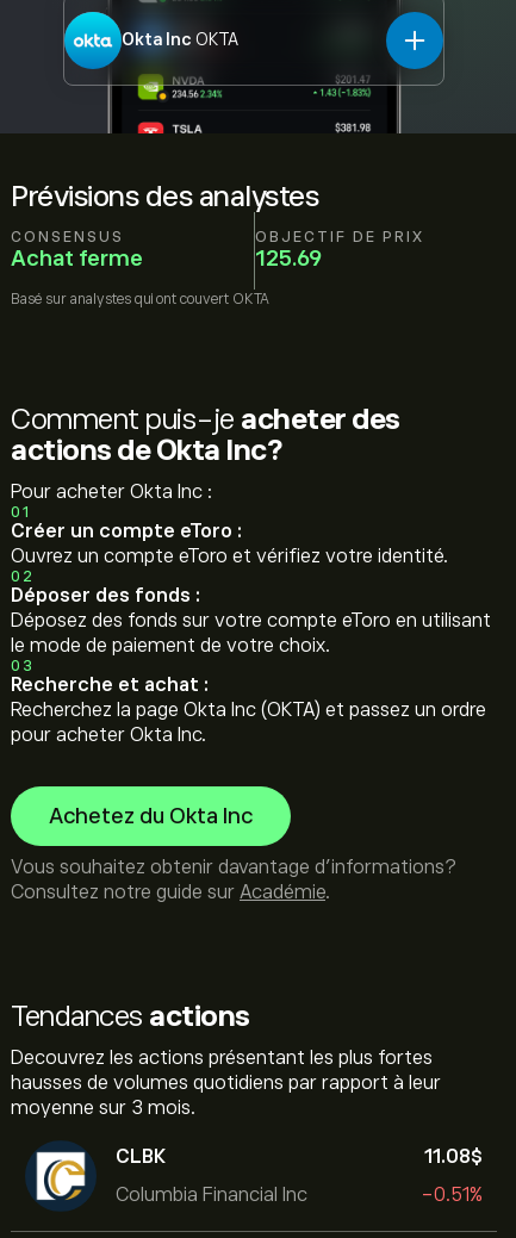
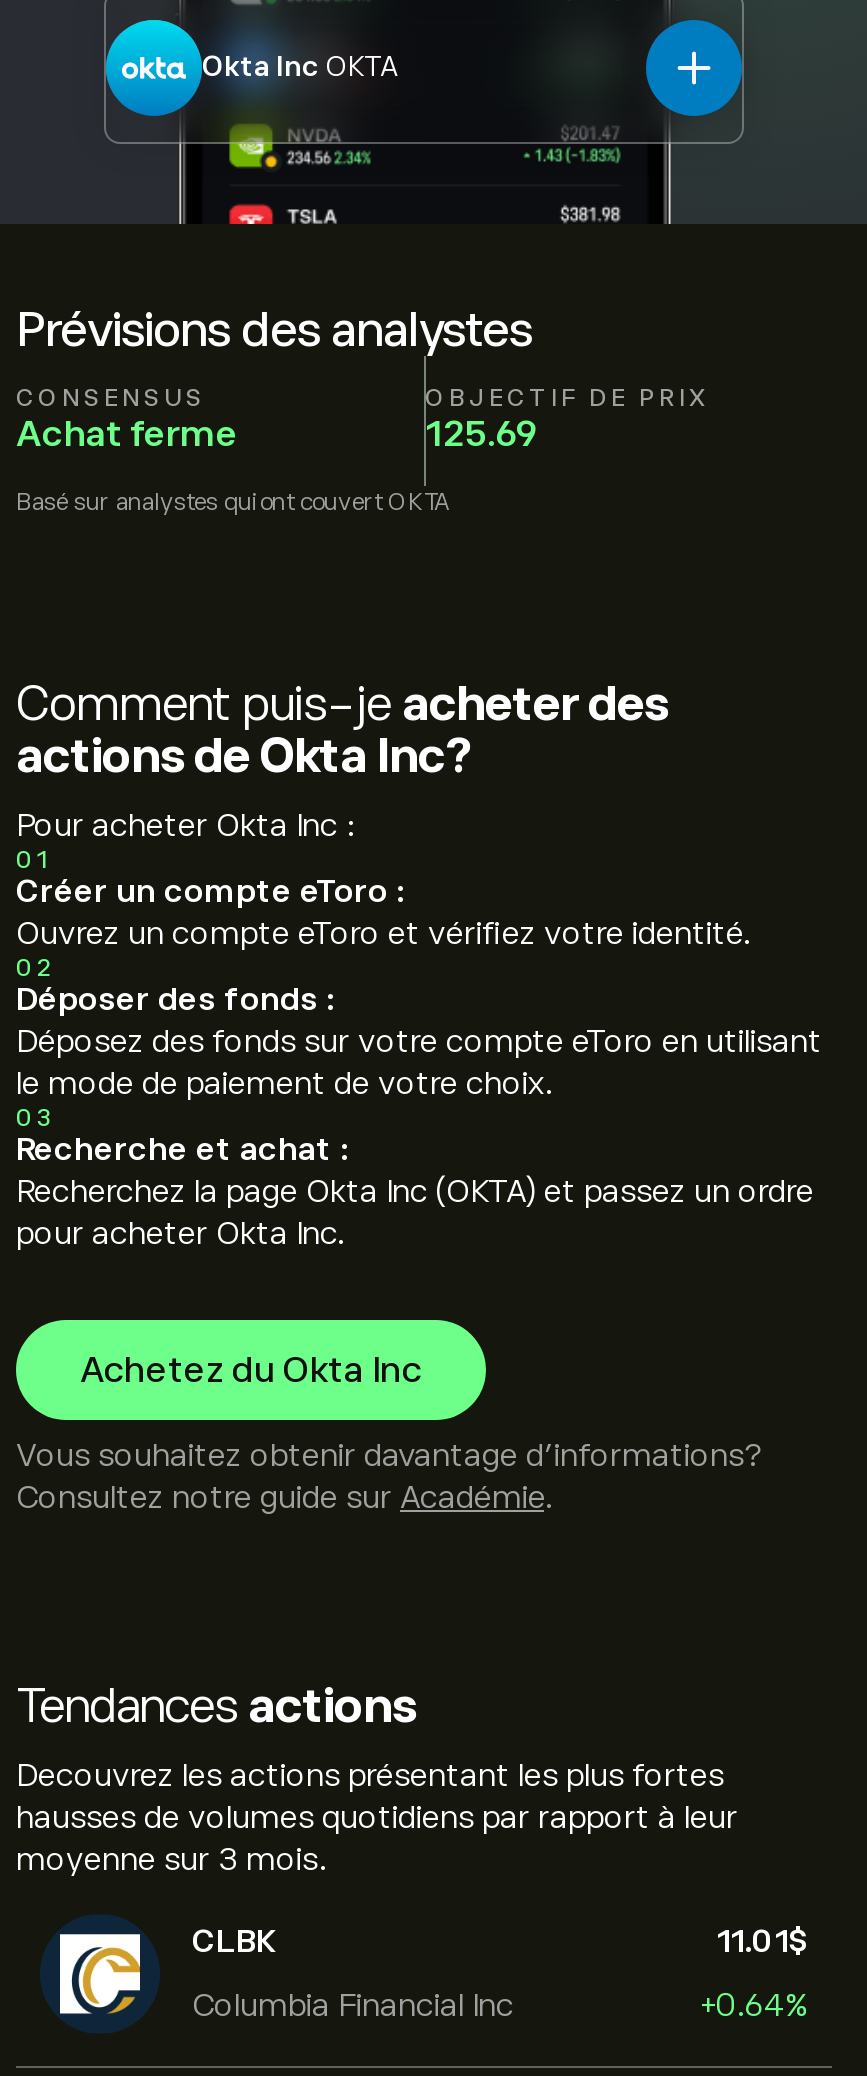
[424,1146,483,1167] 11.08$ -> [716,1923,808,1959] 11.01$
[421,1184,483,1205] -0.51% -> [700,1987,808,2023] +0.64%

